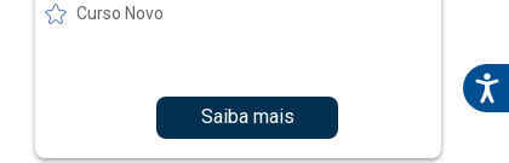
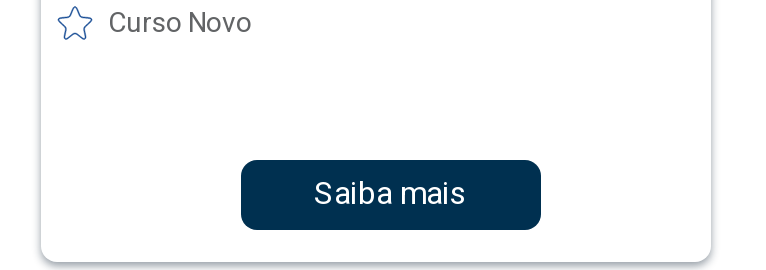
[462,63,505,113] [image] -> none

